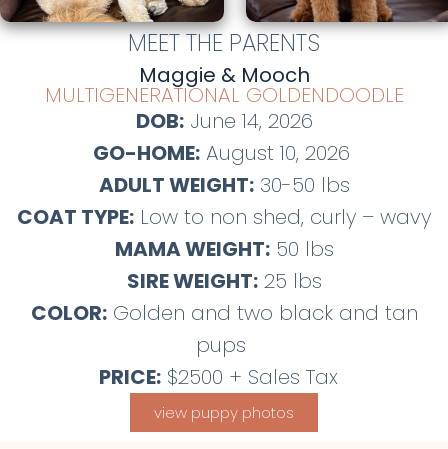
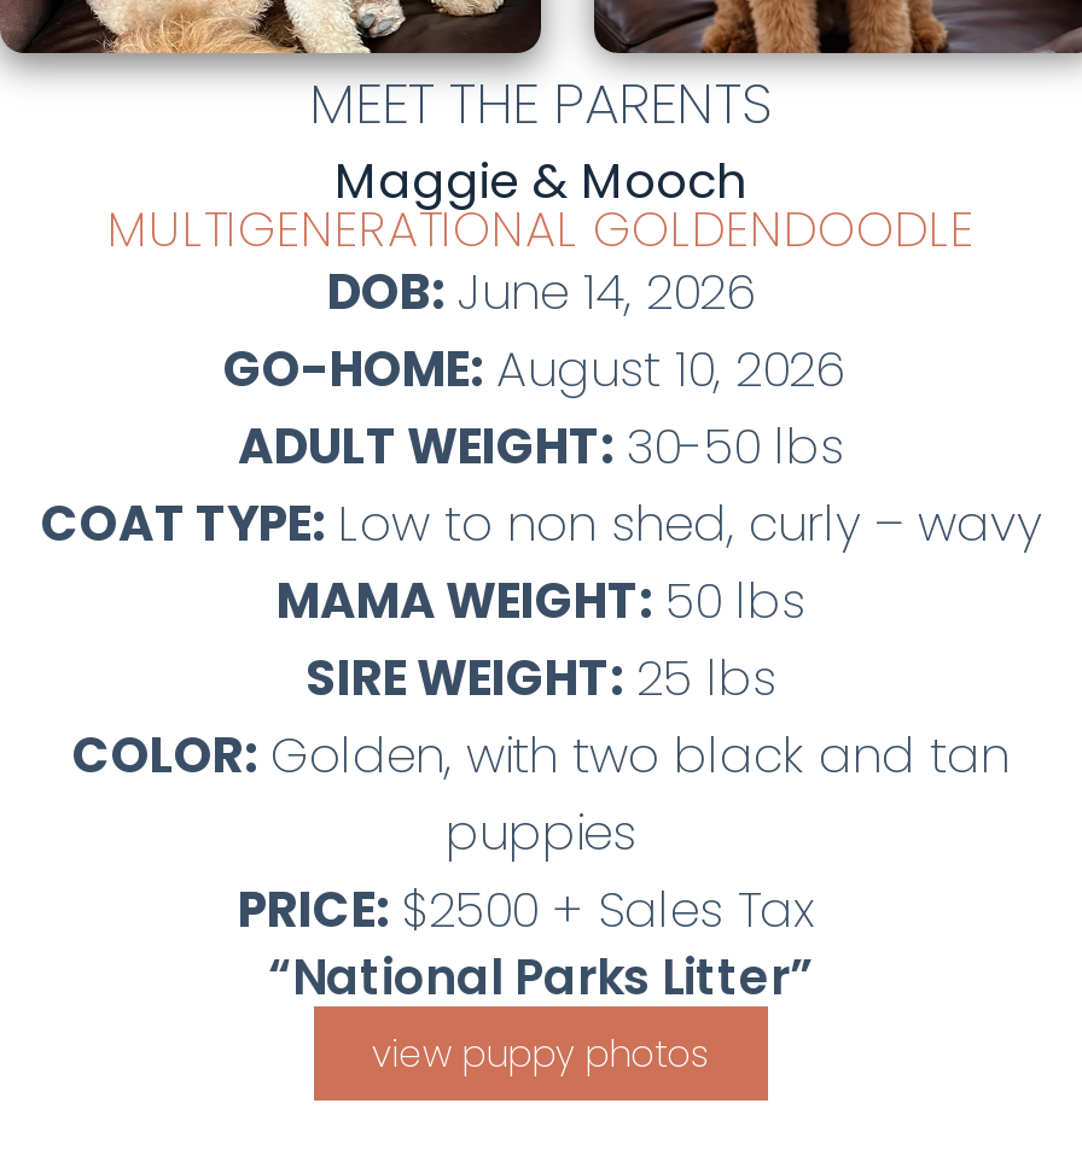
[30,299,417,359] COLOR: Golden and two black and tan | pups -> [72,722,1010,866] COLOR: Golden, with two black and tan | puppies
none -> [268,944,814,1011] “National Parks Litter”

